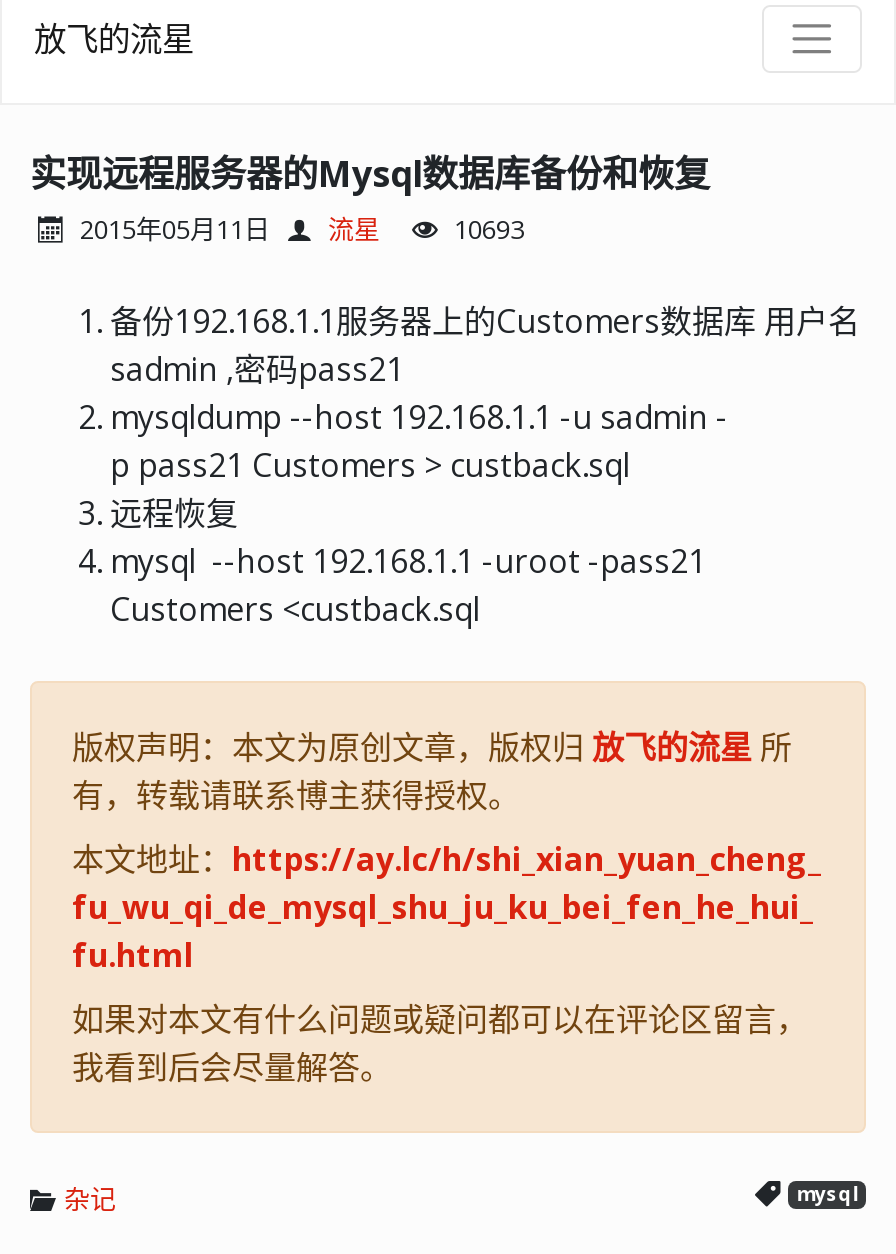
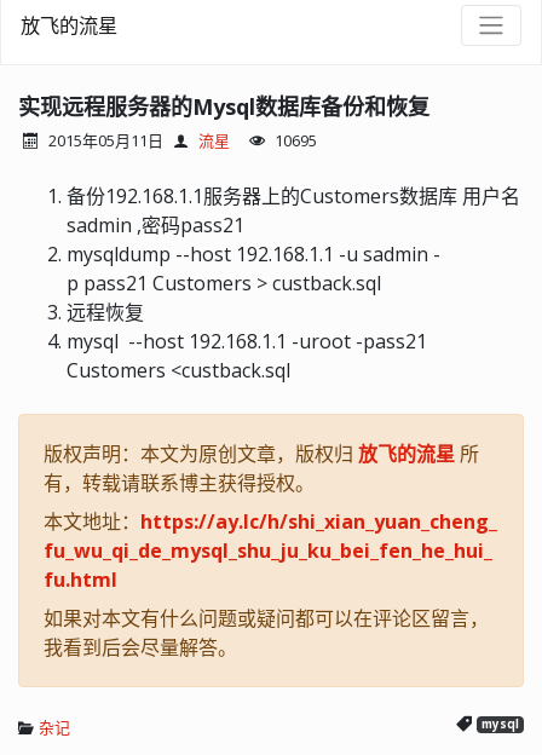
[454,211,524,247] 10693 -> [275,129,317,151] 10695

